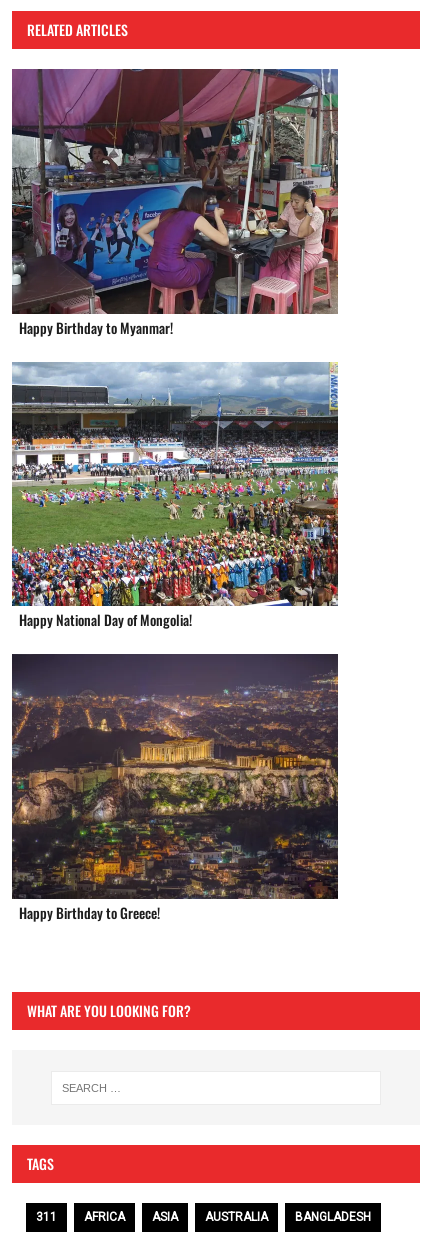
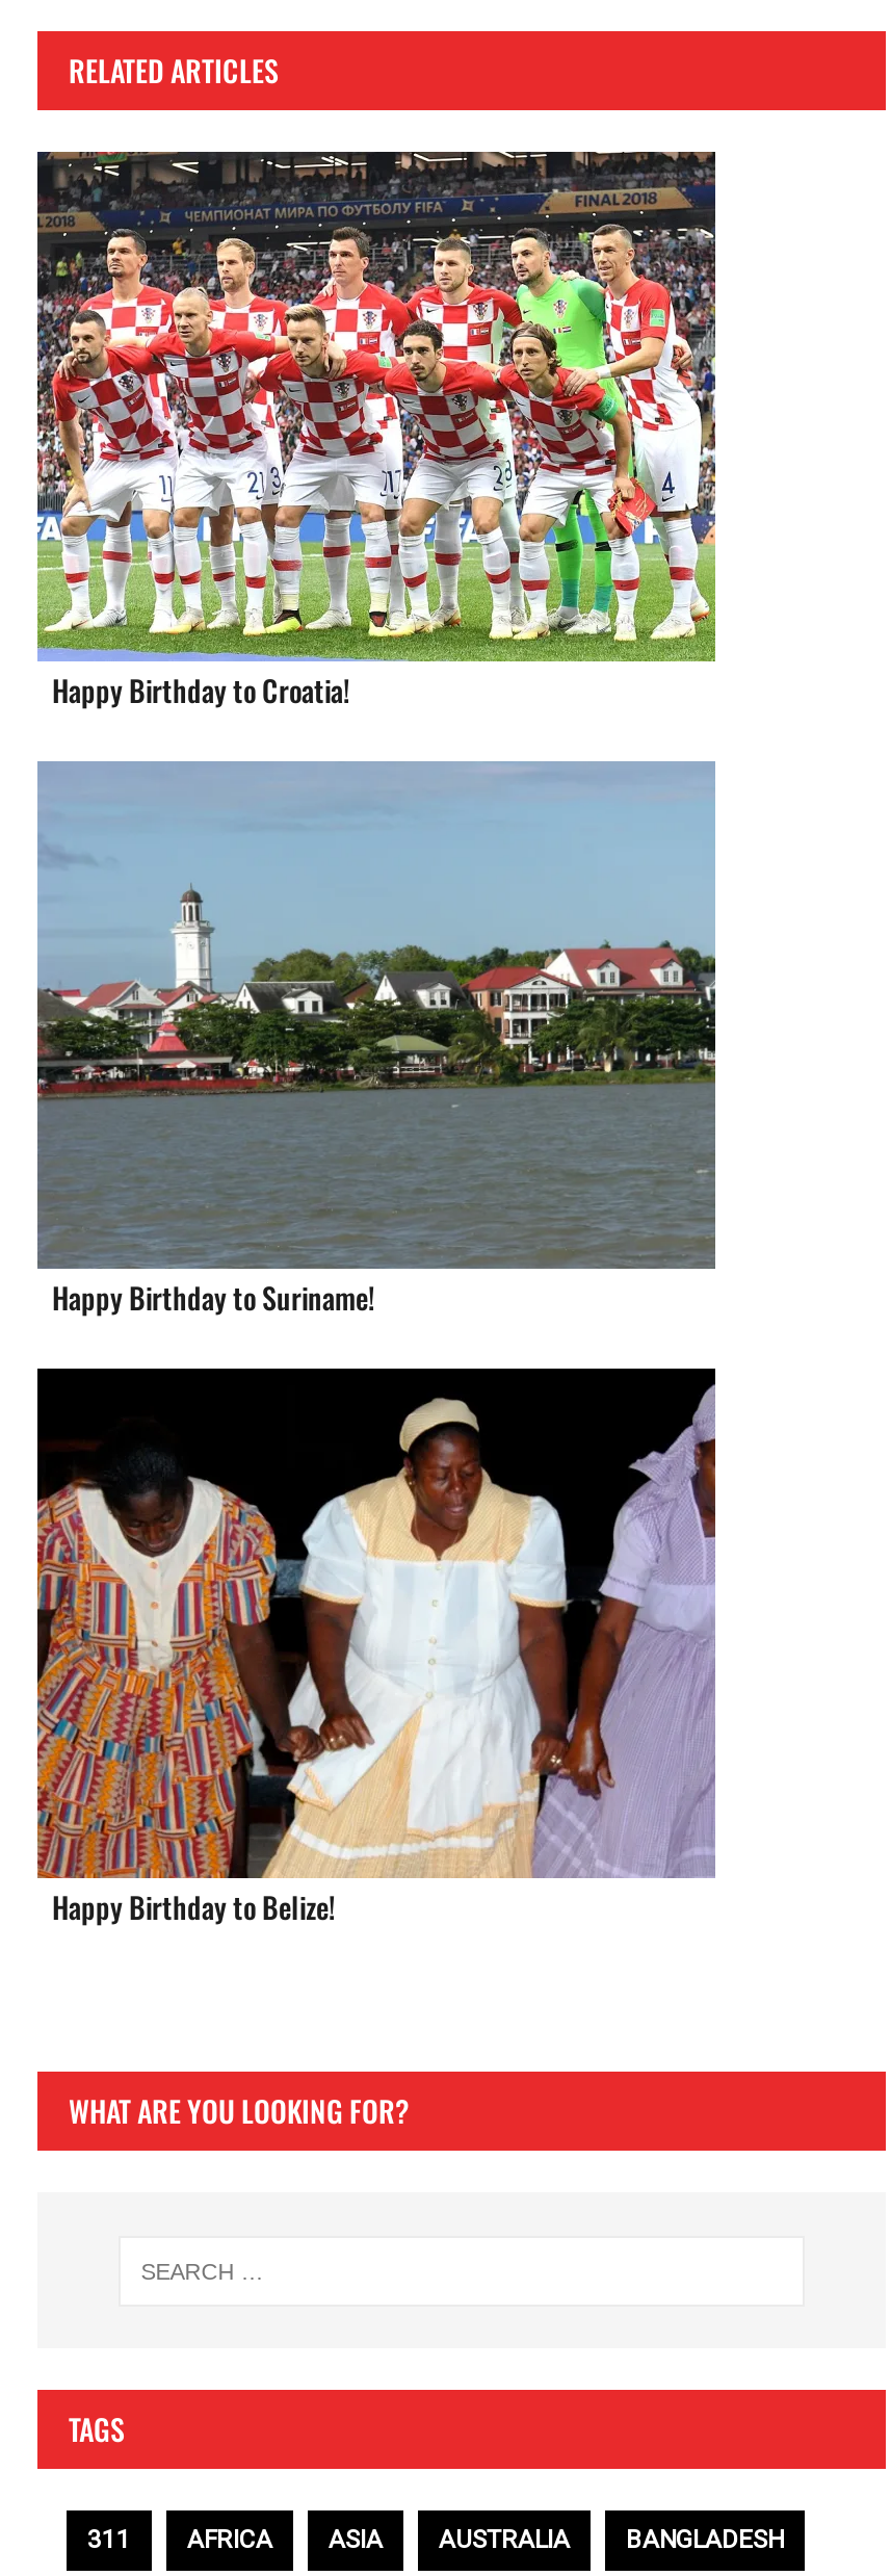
[11,68,339,338] [image] | Happy Birthday to Myanmar! -> [35,150,717,711] [image] | Happy Birthday to Croatia!
[11,362,339,630] [image] | Happy National Day of Mongolia! -> [35,761,717,1319] [image] | Happy Birthday to Suriname!
[11,654,339,923] [image] | Happy Birthday to Greece! -> [35,1371,715,1928] [image] | Happy Birthday to Belize!

